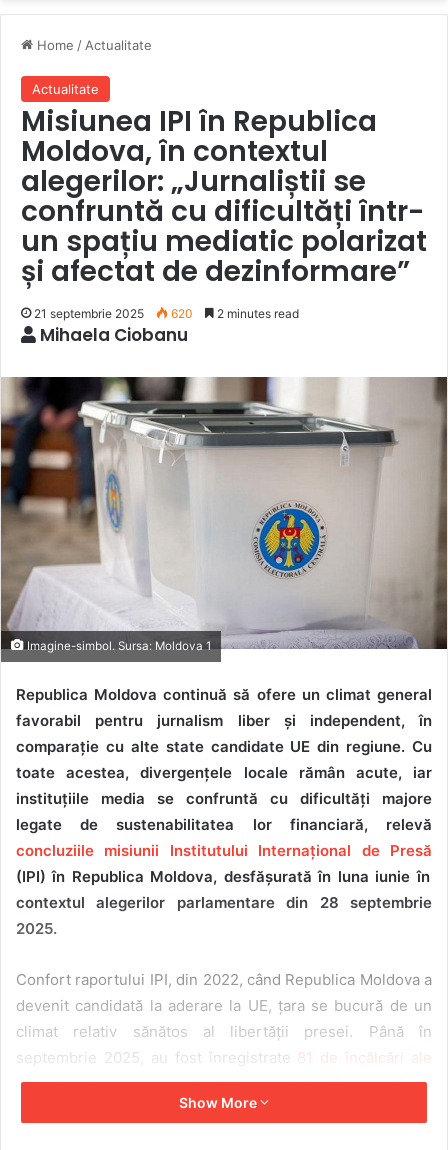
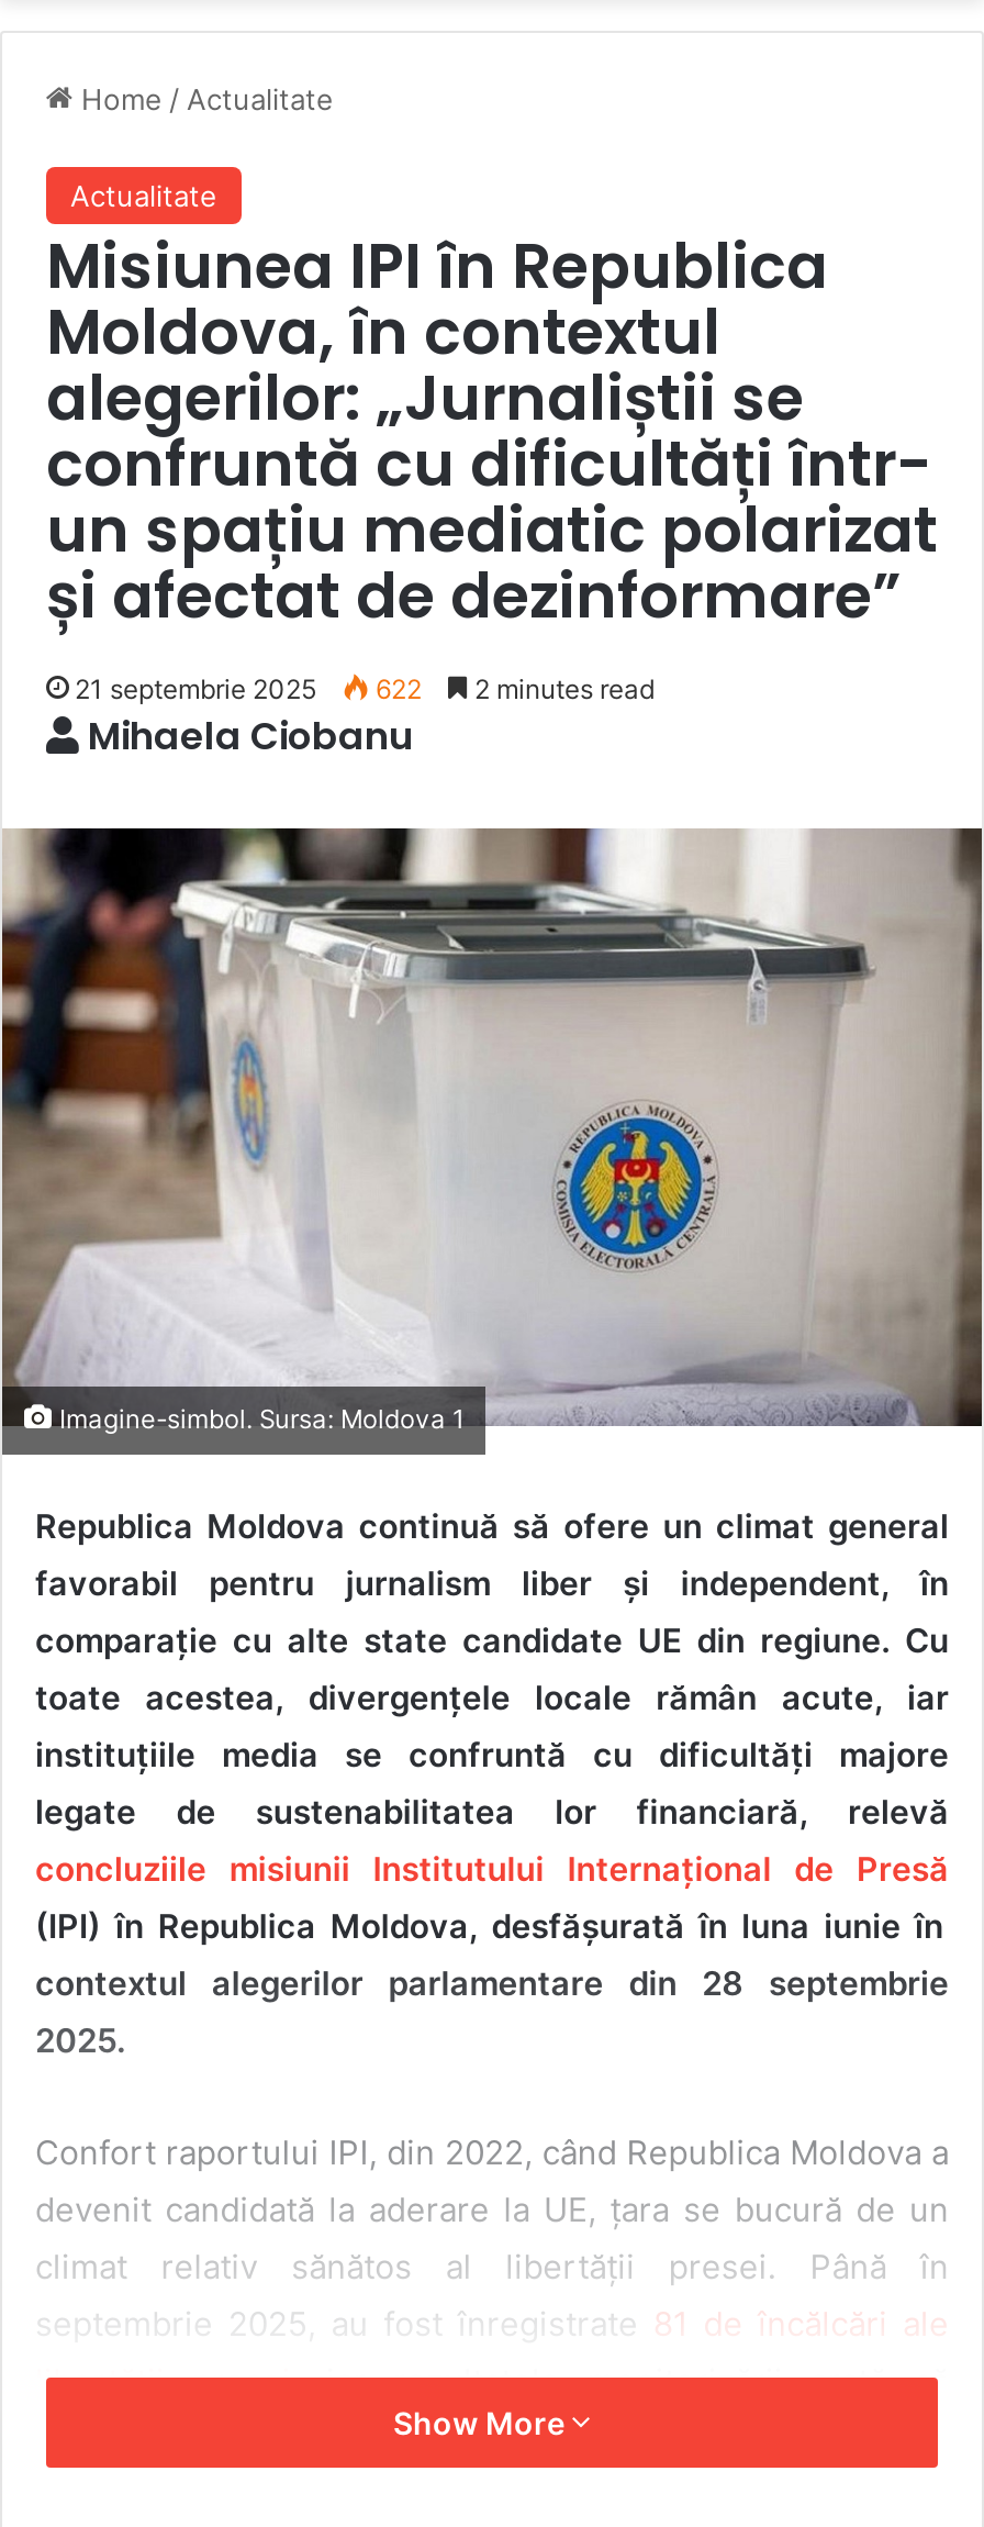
[34,306,299,321] 21 septembrie 2025 620 2 minutes read -> [75,672,655,705] 21 septembrie 2025 622 2 minutes read

